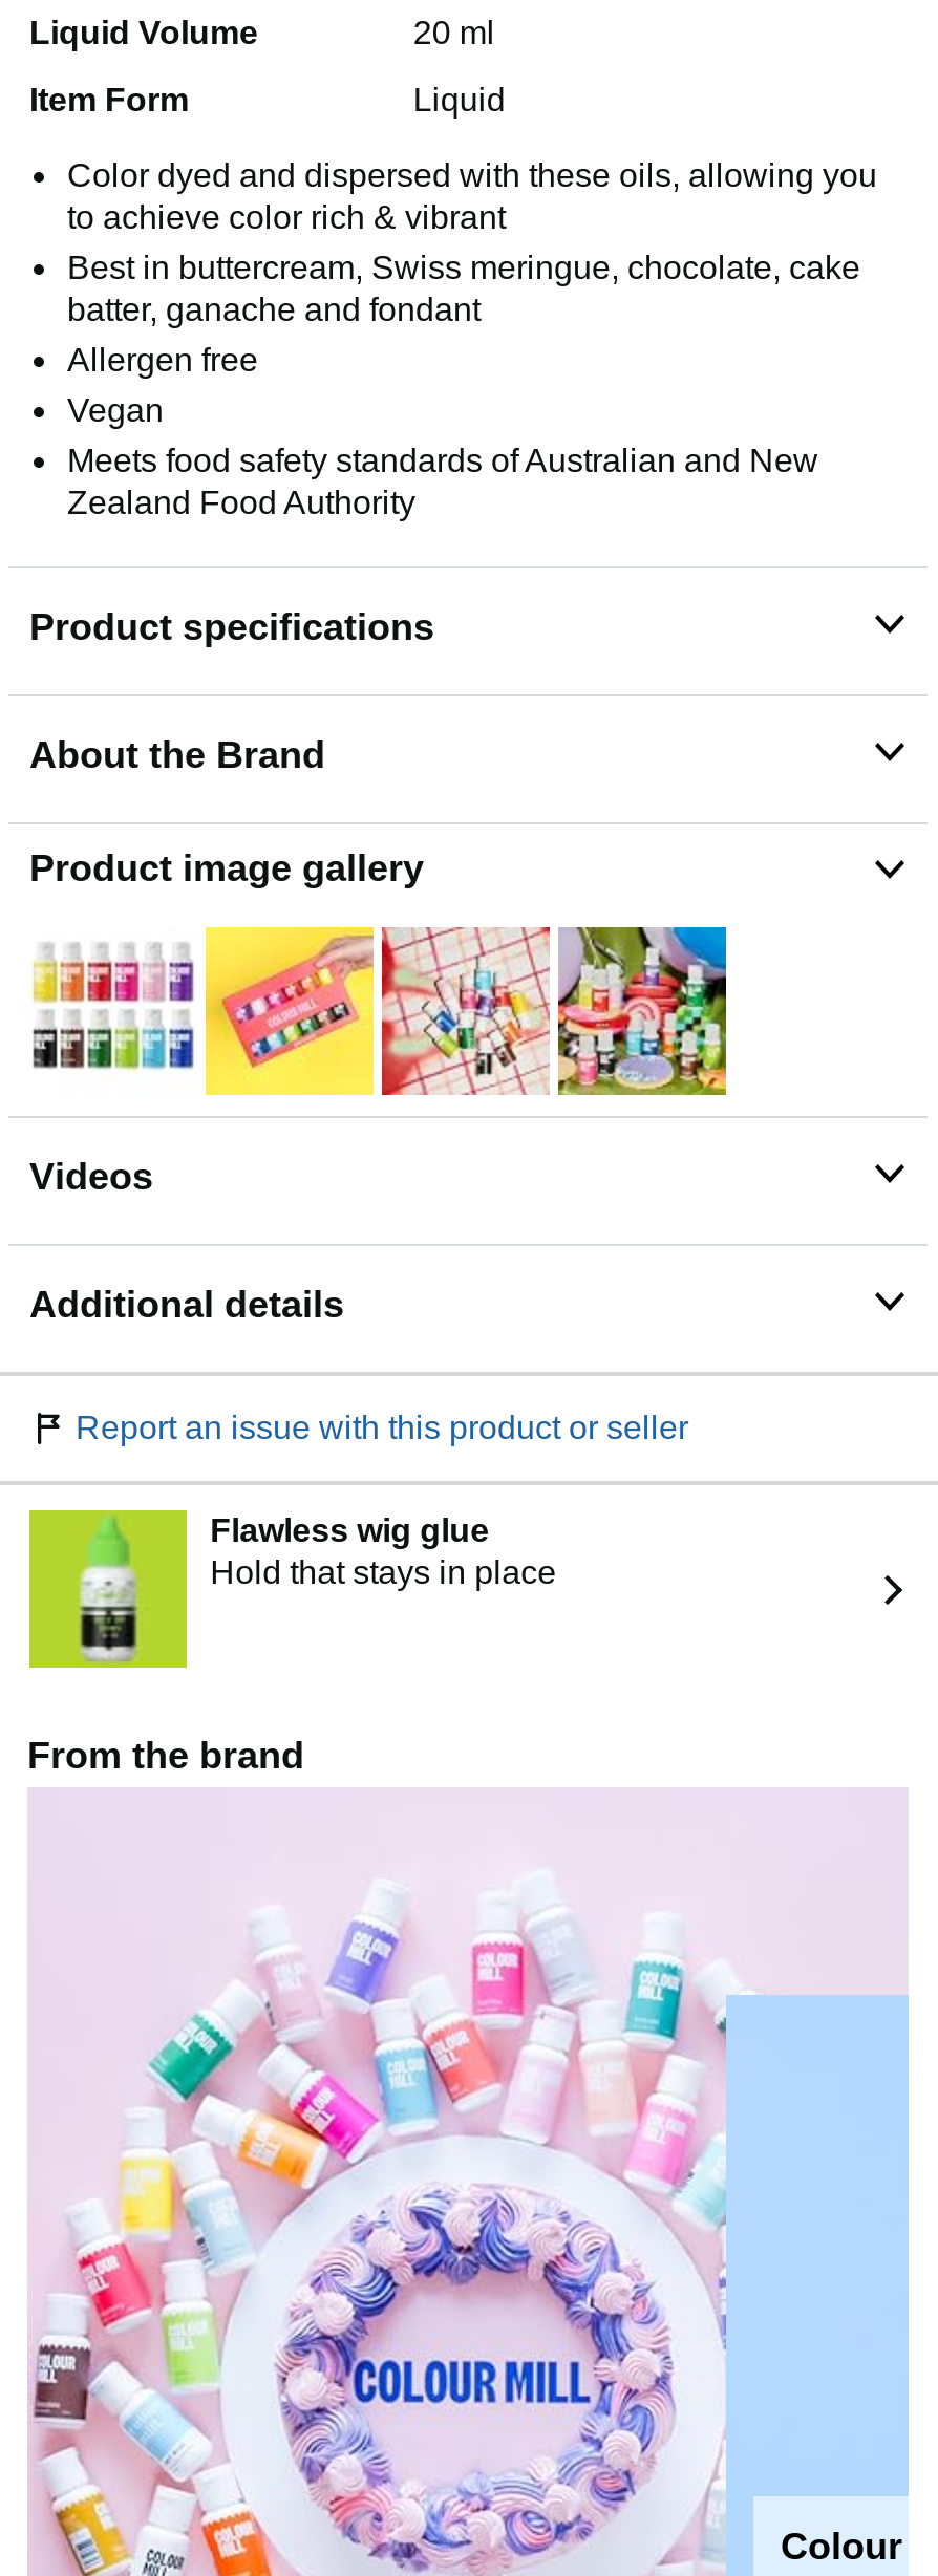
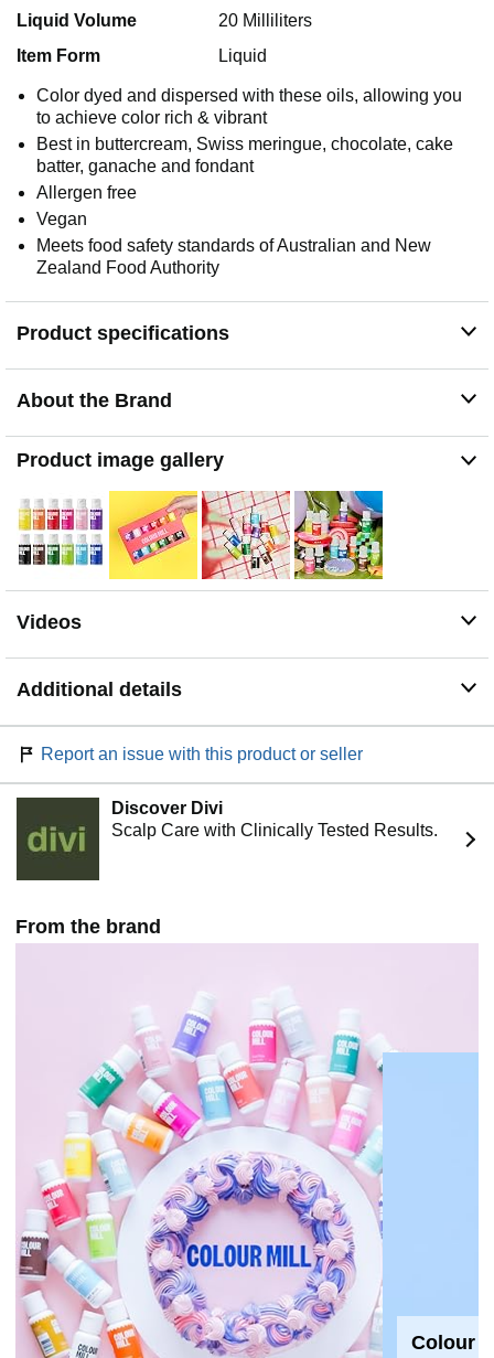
[413,15,495,51] 20 ml -> [218,11,312,30] 20 Milliliters
[27,1508,557,1670] [image] | Flawless wig glue | Hold that stays in place -> [15,796,438,881] [image] | Discover Divi | Scalp Care with Clinically Tested Results.

